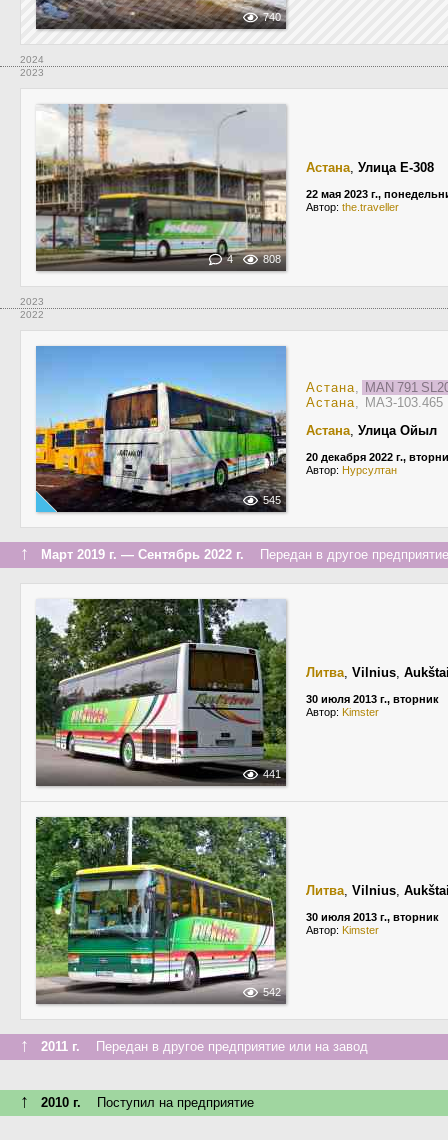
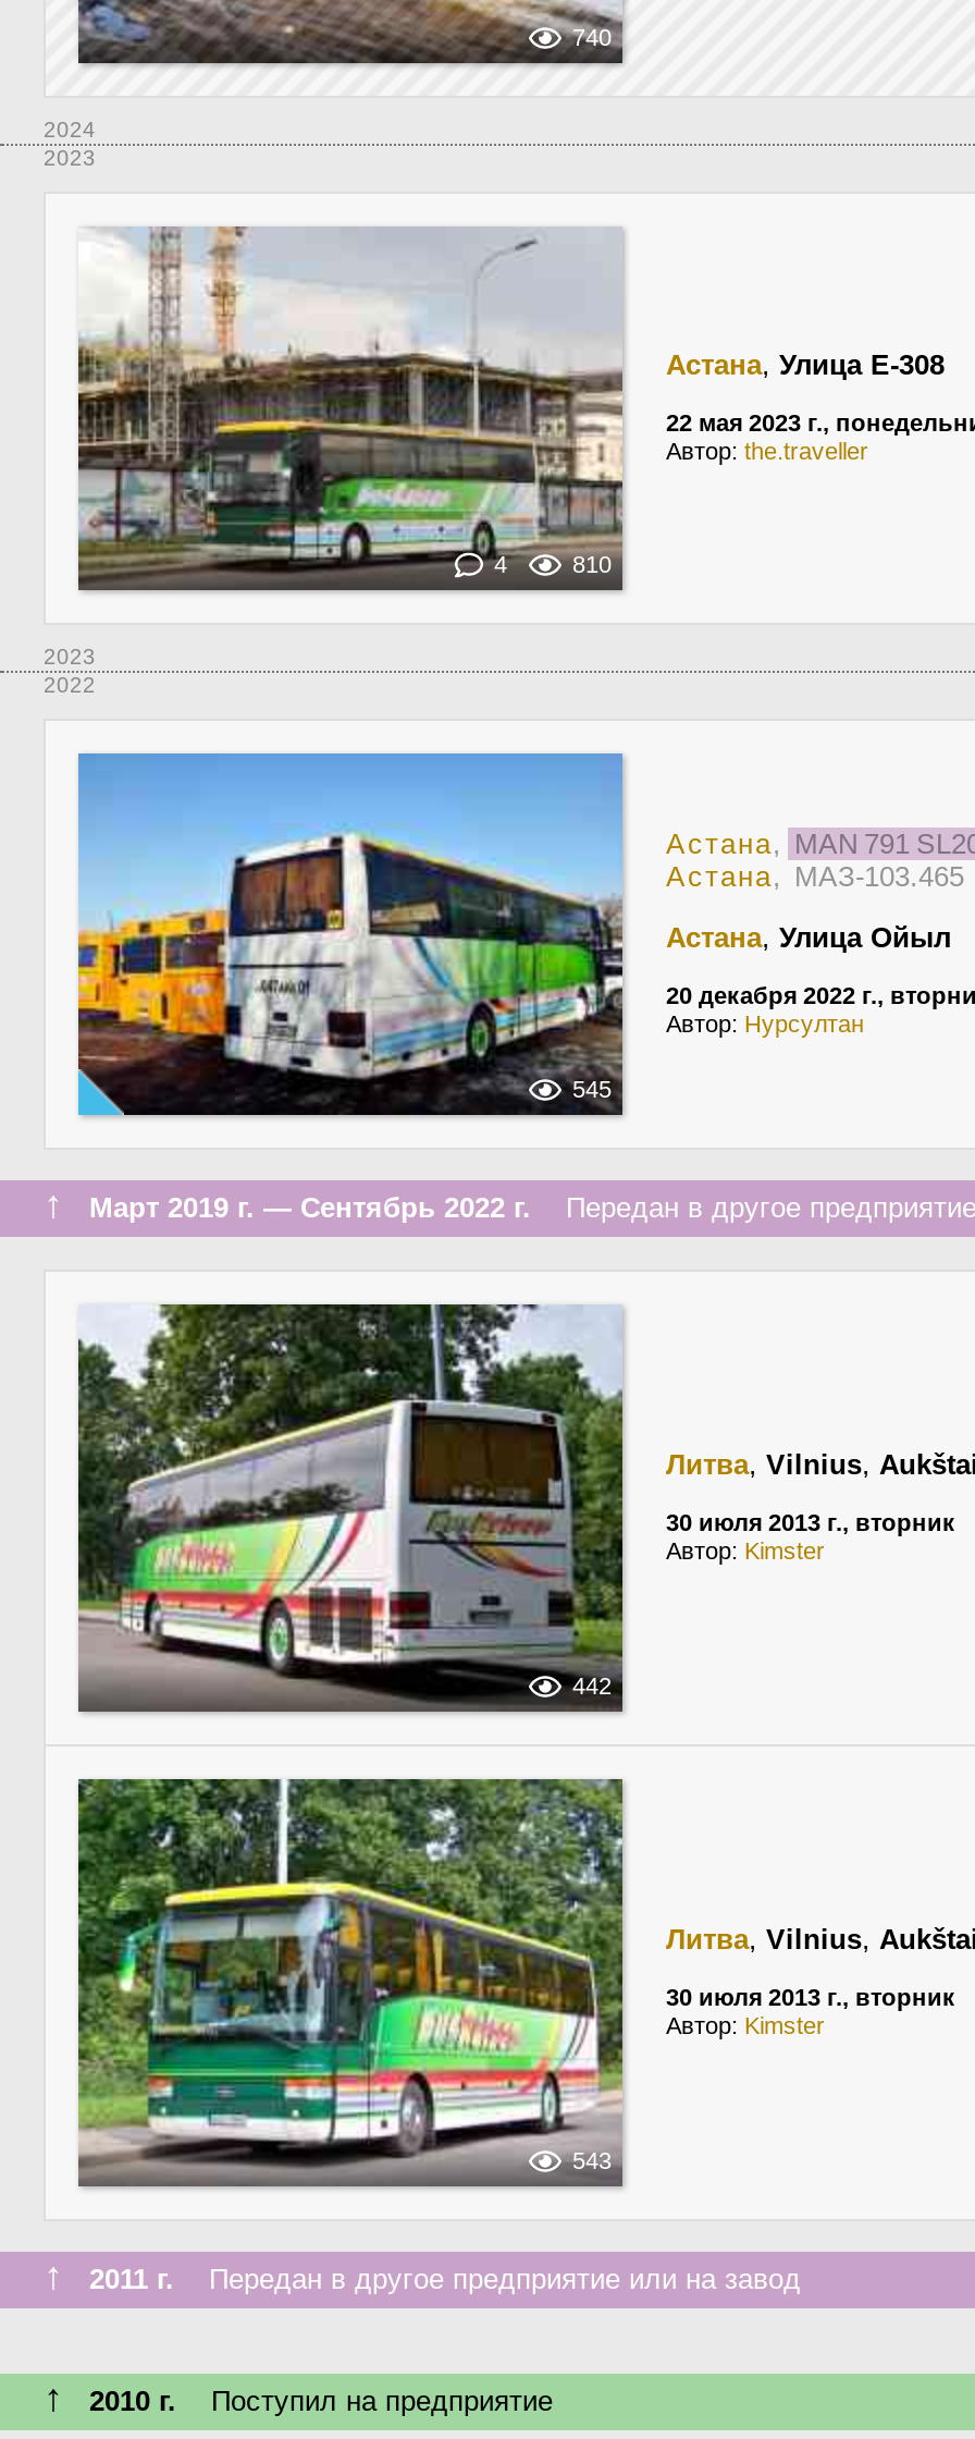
[263,253,281,265] 808 -> [572,550,612,576] 810
[263,768,281,780] 441 -> [572,1672,612,1699] 442
[263,986,281,998] 542 -> [572,2147,612,2173] 543

